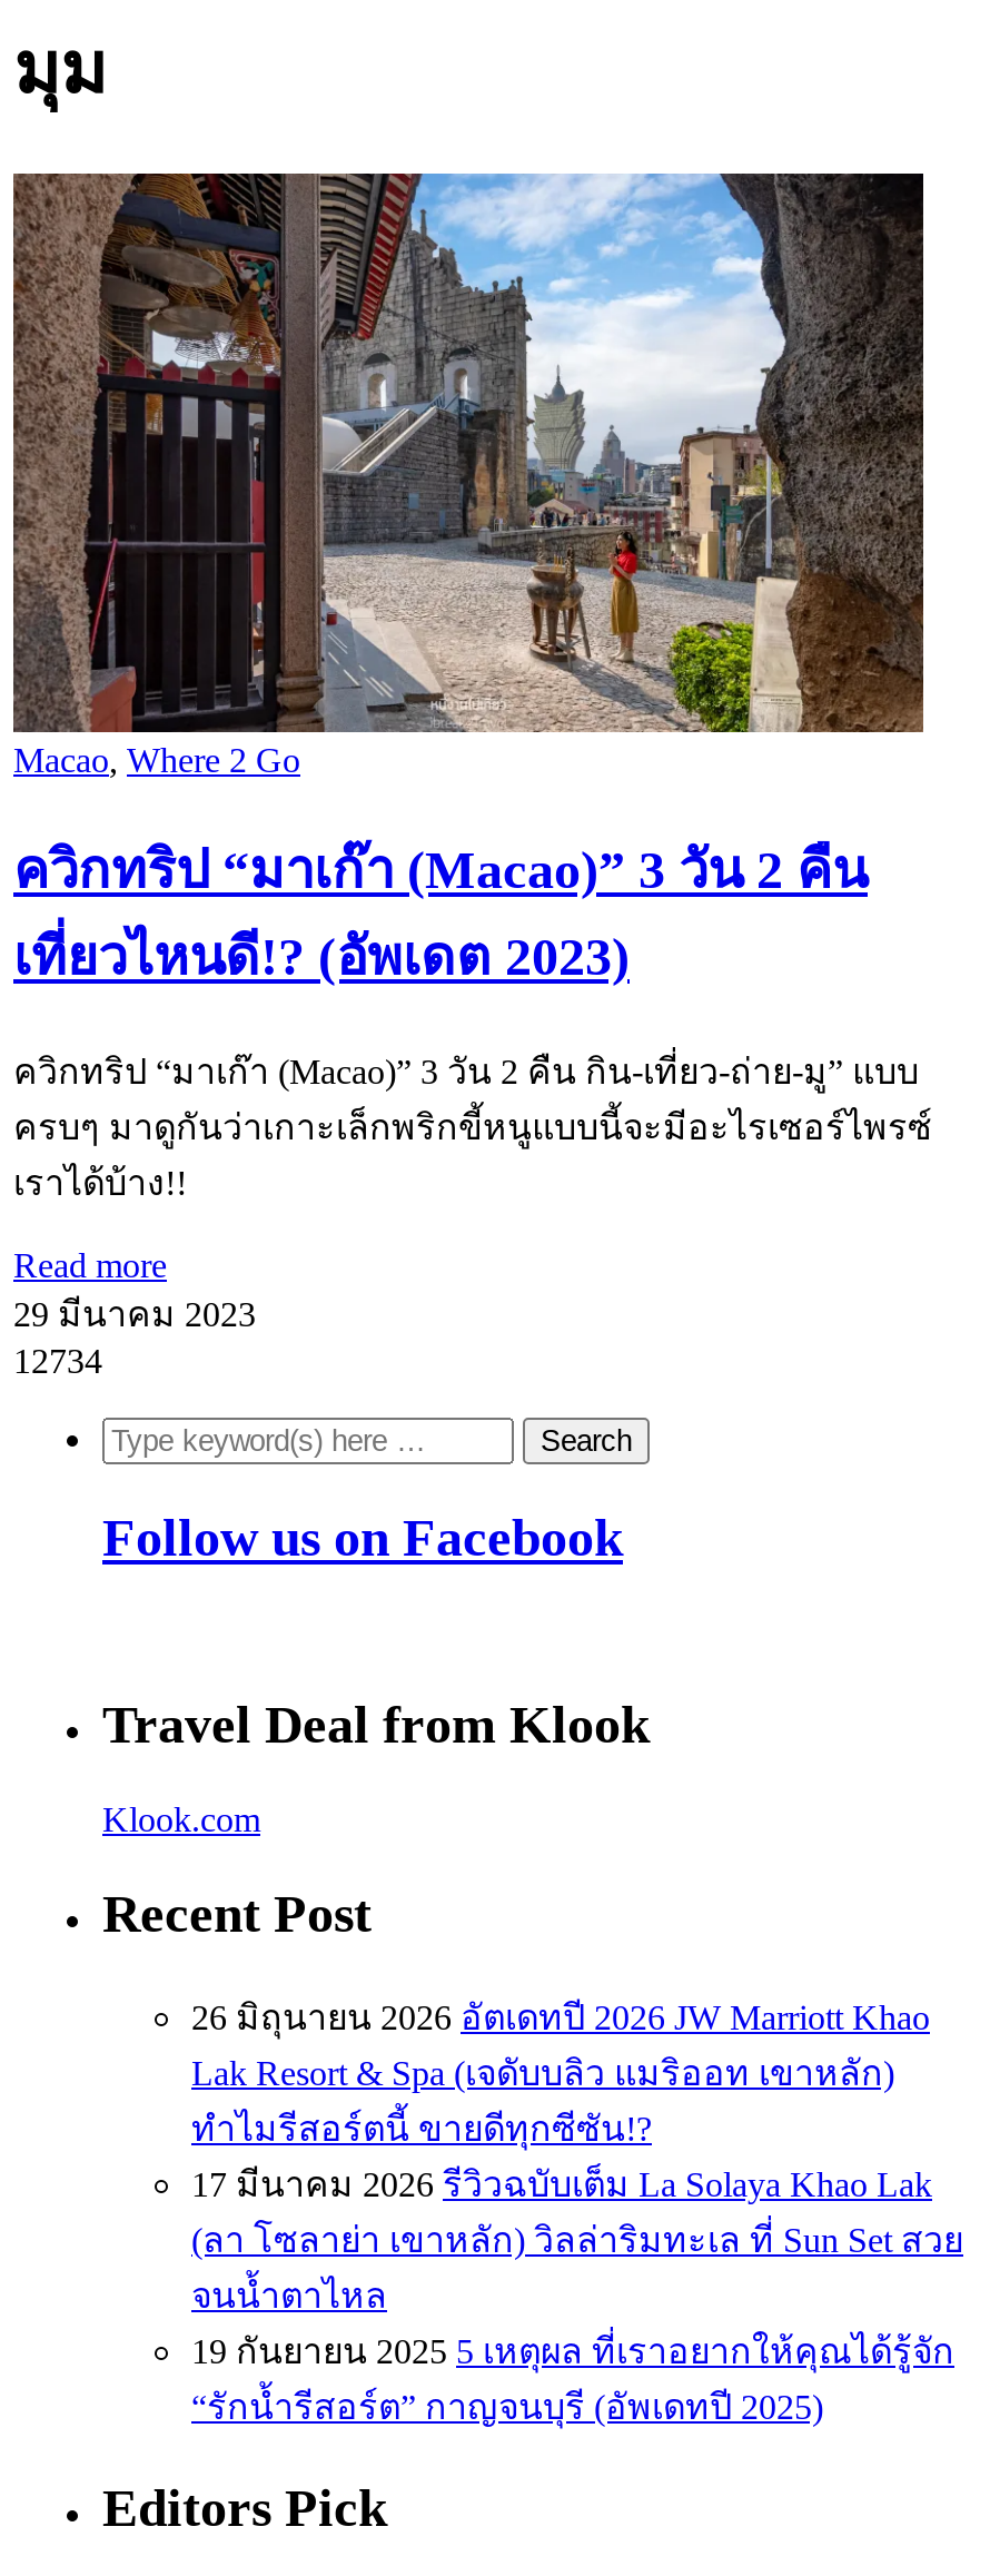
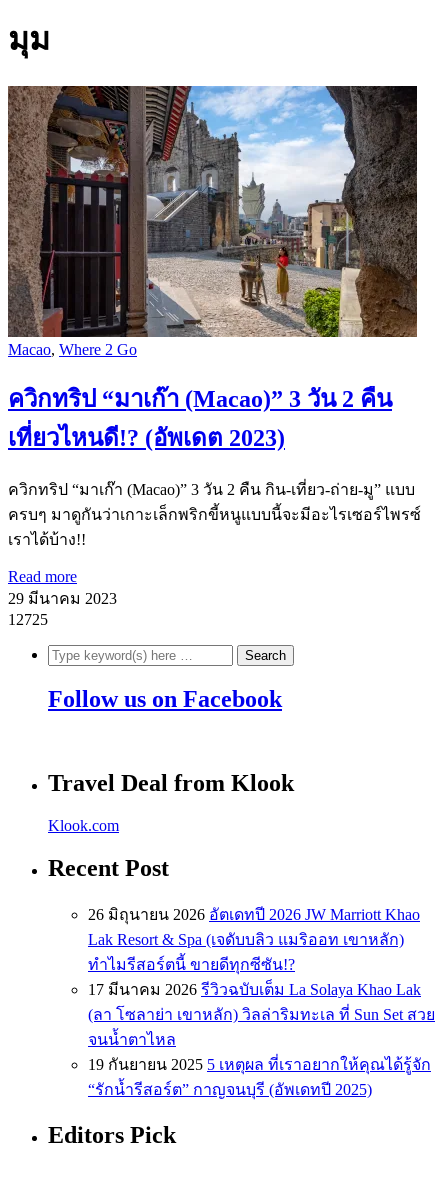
[13,1341,102,1379] 12734 -> [8,611,48,628] 12725

